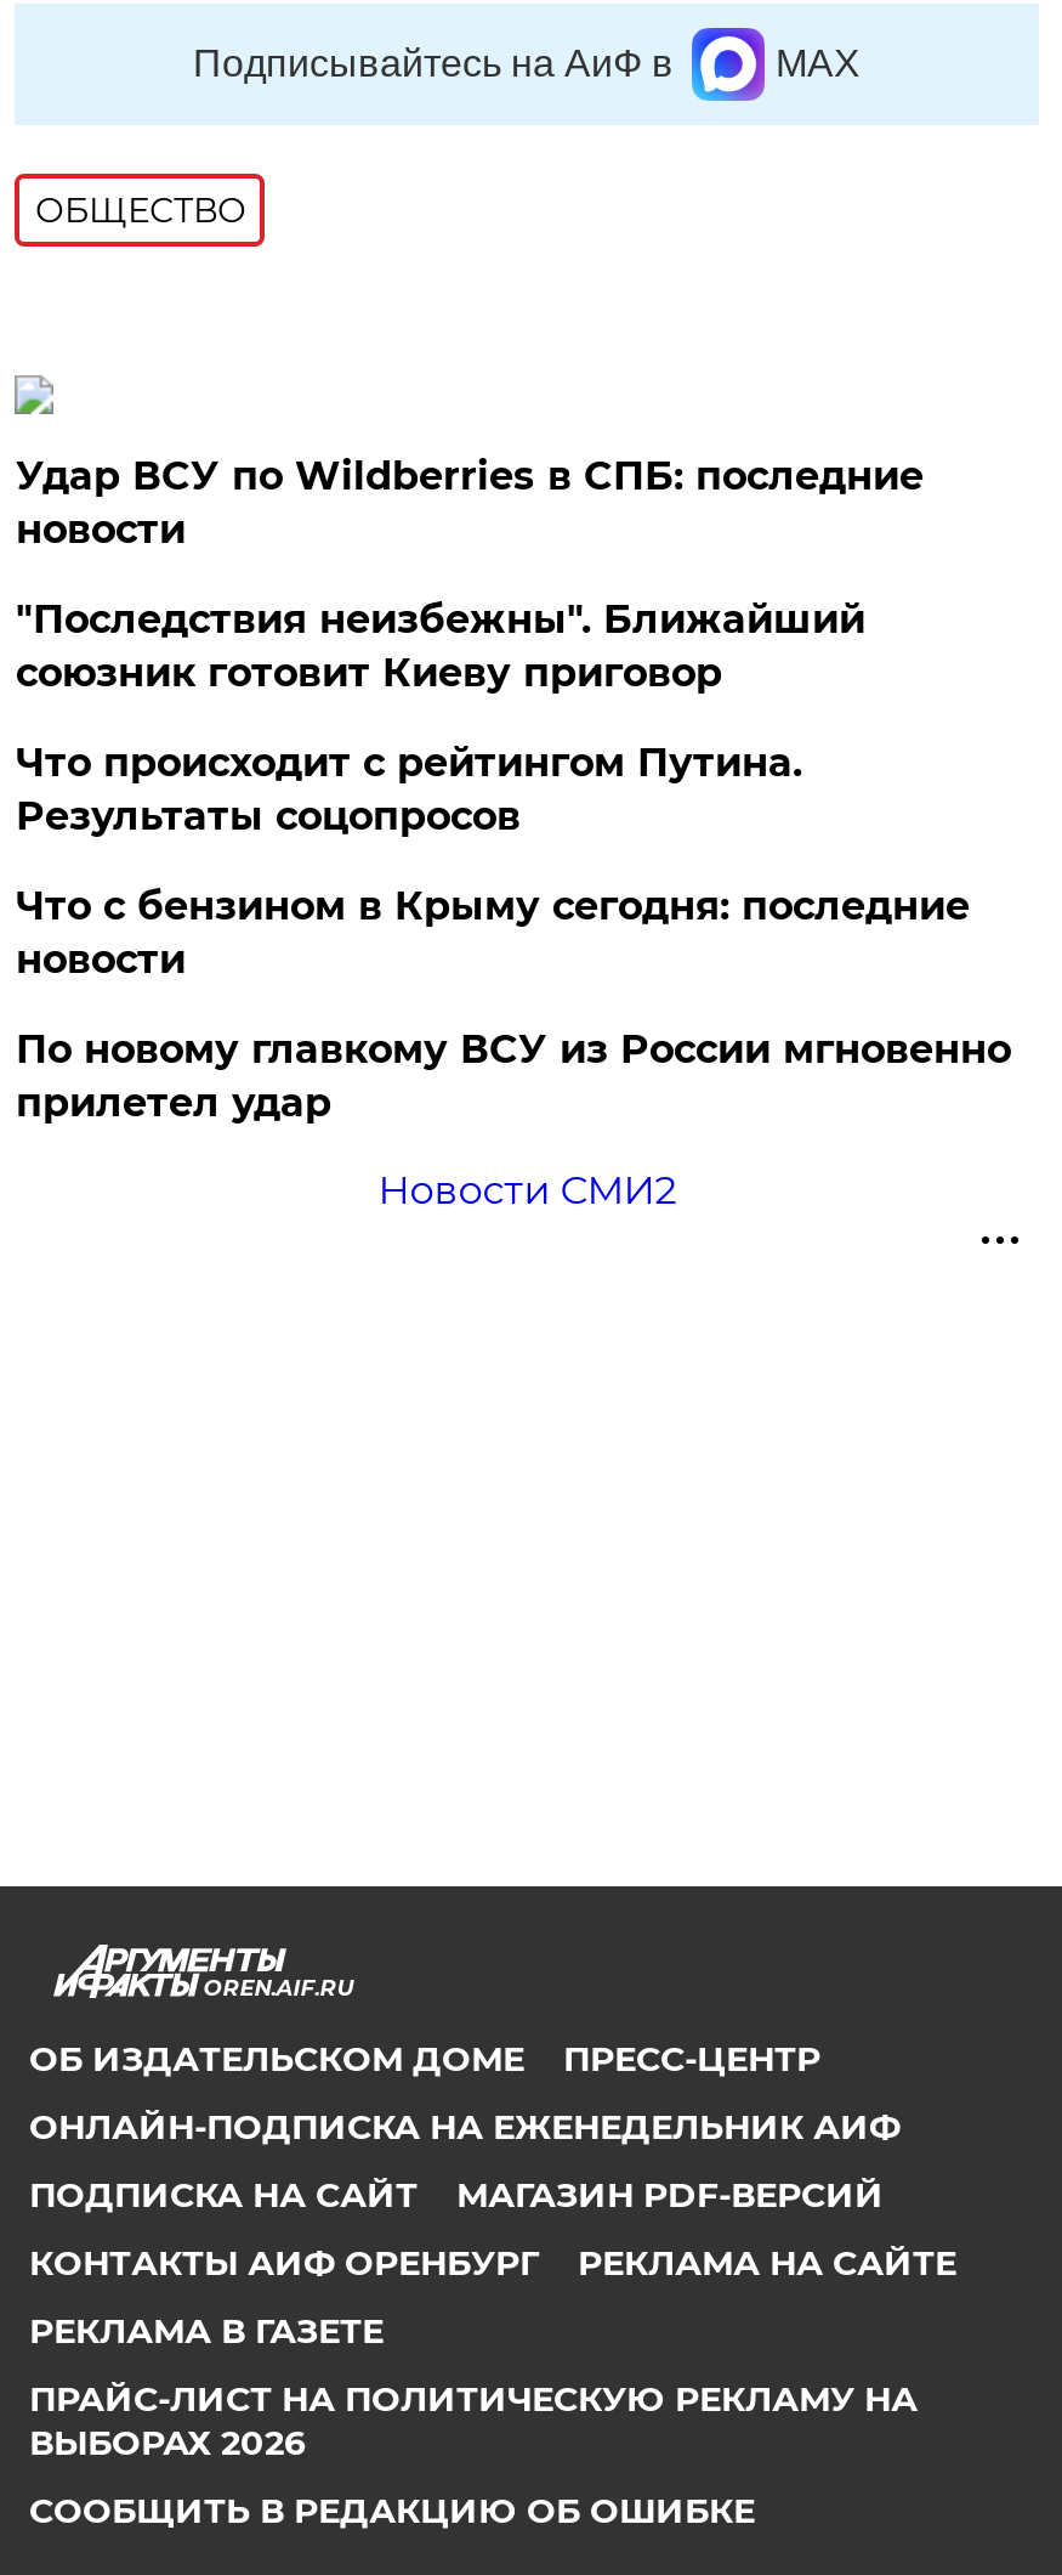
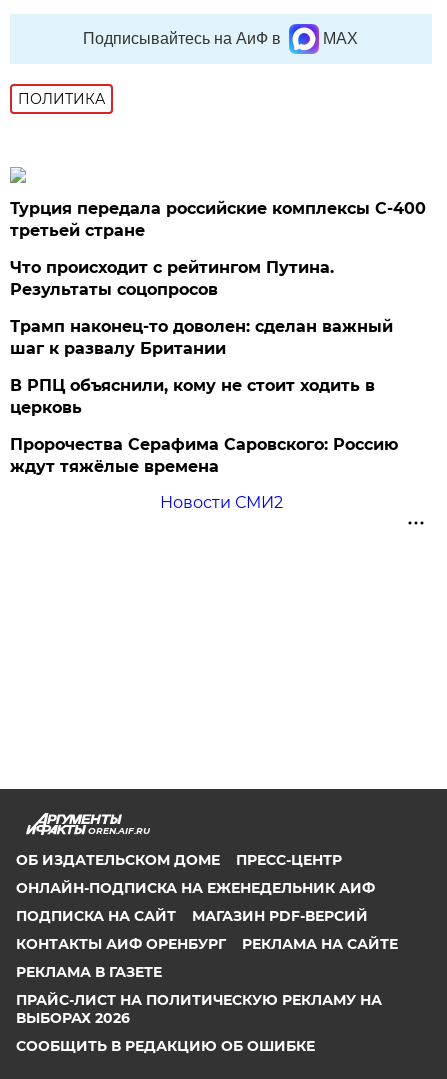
[35,188,246,232] ОБЩЕСТВО -> [18,90,105,108] ПОЛИТИКА
[16,453,923,696] Удар ВСУ по Wildberries в СПБ: последние | новости | "Последствия неизбежны". Ближайший | союзник готовит Киеву приговор -> [10,199,426,240] Турция передала российские комплексы С-400 | третьей стране
moved [16,740,802,839] -> [10,258,334,299]: Что происходит с рейтингом Путина. | Результаты соцопросов
[16,883,1011,1126] Что с бензином в Крыму сегодня: последние | новости | По новому главкому ВСУ из России мгновенно | прилетел удар -> [10,317,398,476] Трамп наконец-то доволен: сделан важный | шаг к развалу Британии | В РПЦ объяснили, кому не стоит ходить в | церковь | Пророчества Серафима Саровского: Россию | ждут тяжёлые времена

